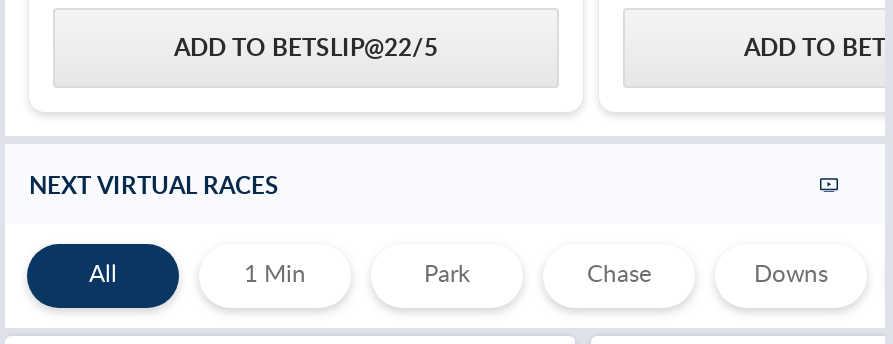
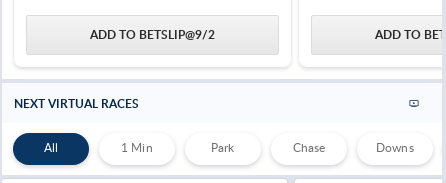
[174,30,438,64] ADD TO BETSLIP@22/5 -> [90,26,215,43] ADD TO BETSLIP@9/2

